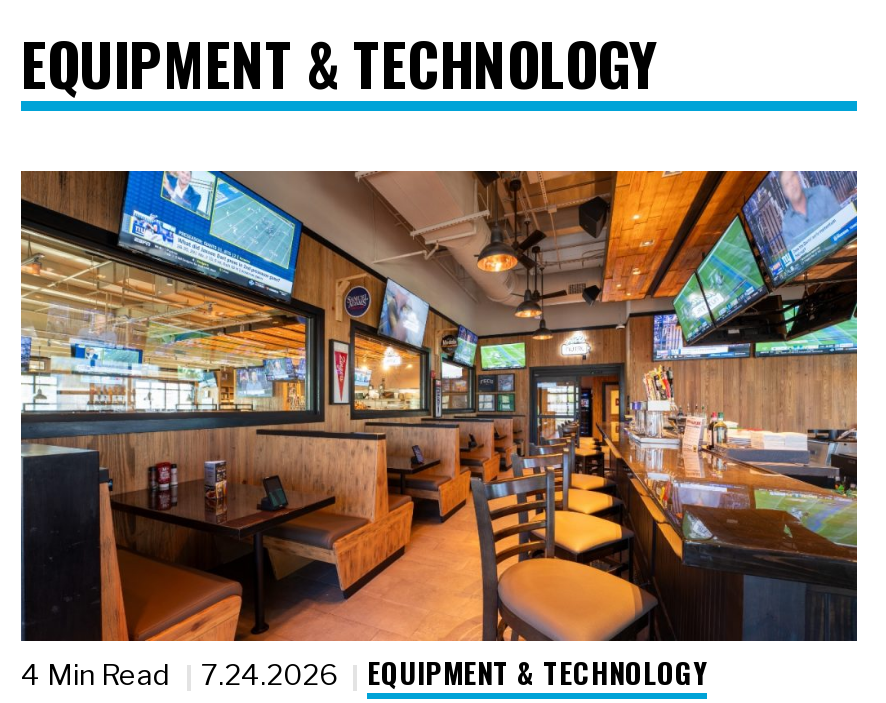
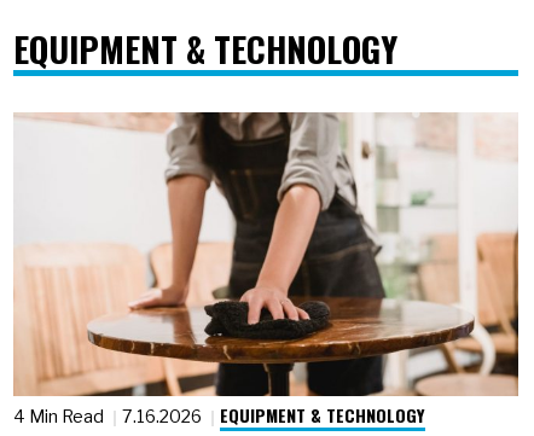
[19,168,859,692] [image] | 4 Min Read 7.24.2026 EQUIPMENT & TECHNOLOGY -> [13,111,520,427] [image] | 4 Min Read 7.16.2026 EQUIPMENT & TECHNOLOGY

